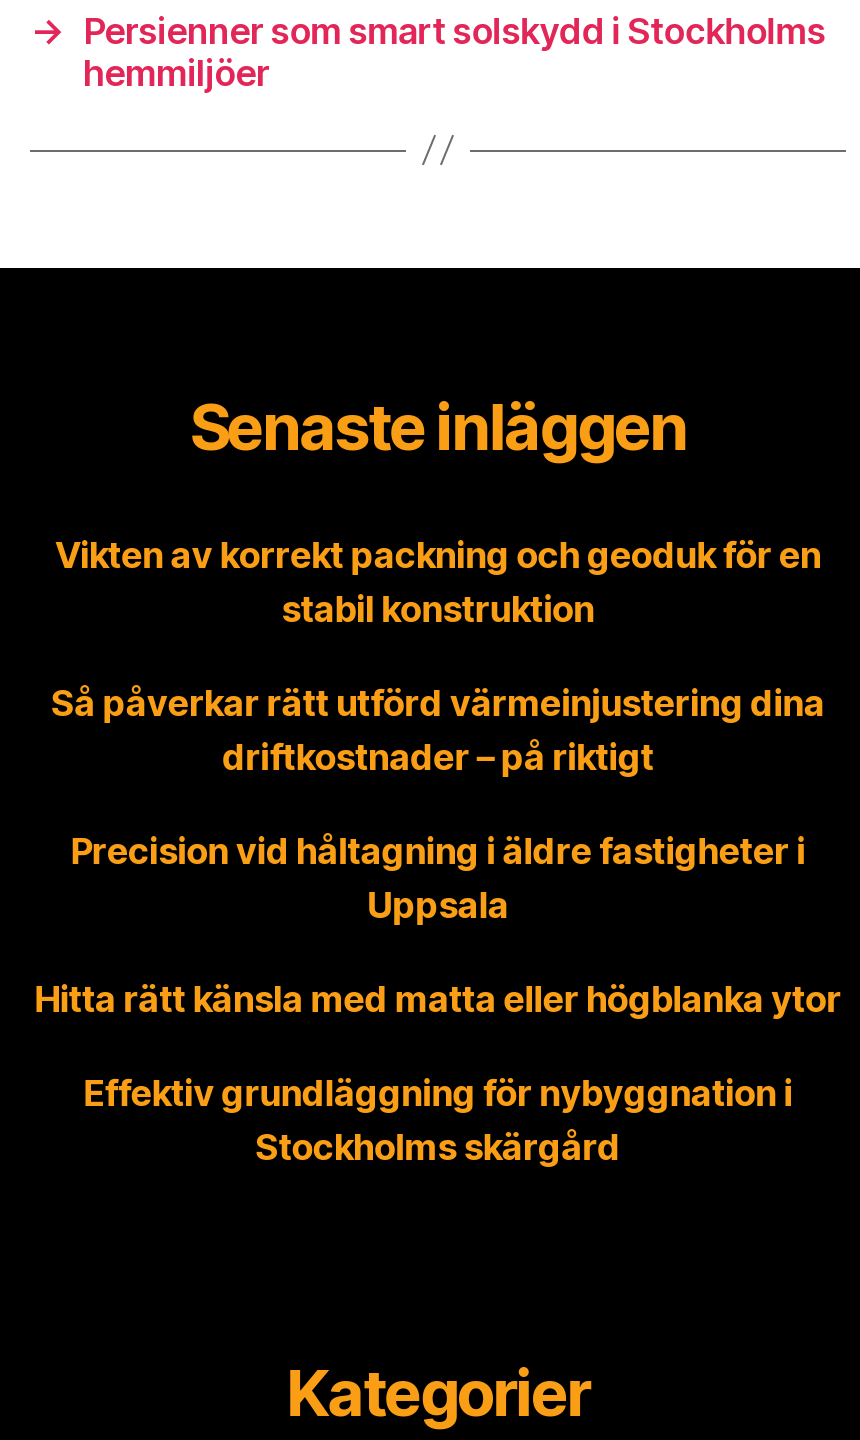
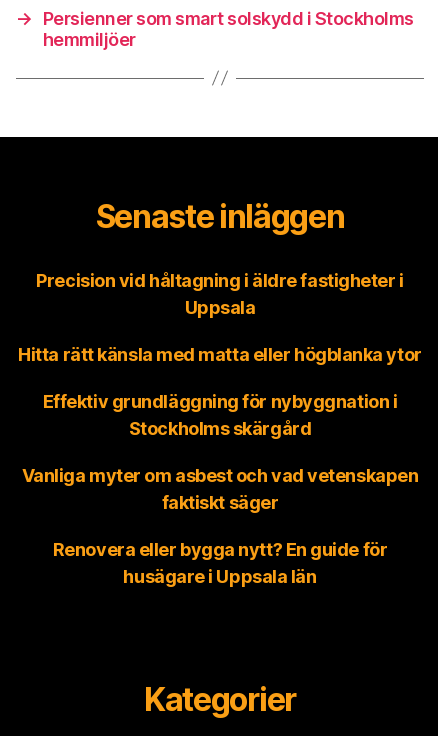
[51,534,825,778] Vikten av korrekt packning och geoduk för en | stabil konstruktion | Så påverkar rätt utförd värmeinjustering dina | driftkostnader – på riktigt -> none
moved [35,830,841,1168] -> [18,270,422,439]: Precision vid håltagning i äldre fastigheter i | Uppsala | Hitta rätt känsla med matta eller högblanka ytor | Effektiv grundläggning för nybyggnation i | Stockholms skärgård
none -> [22,465,418,587] Vanliga myter om asbest och vad vetenskapen | faktiskt säger | Renovera eller bygga nytt? En guide för | husägare i Uppsala län

